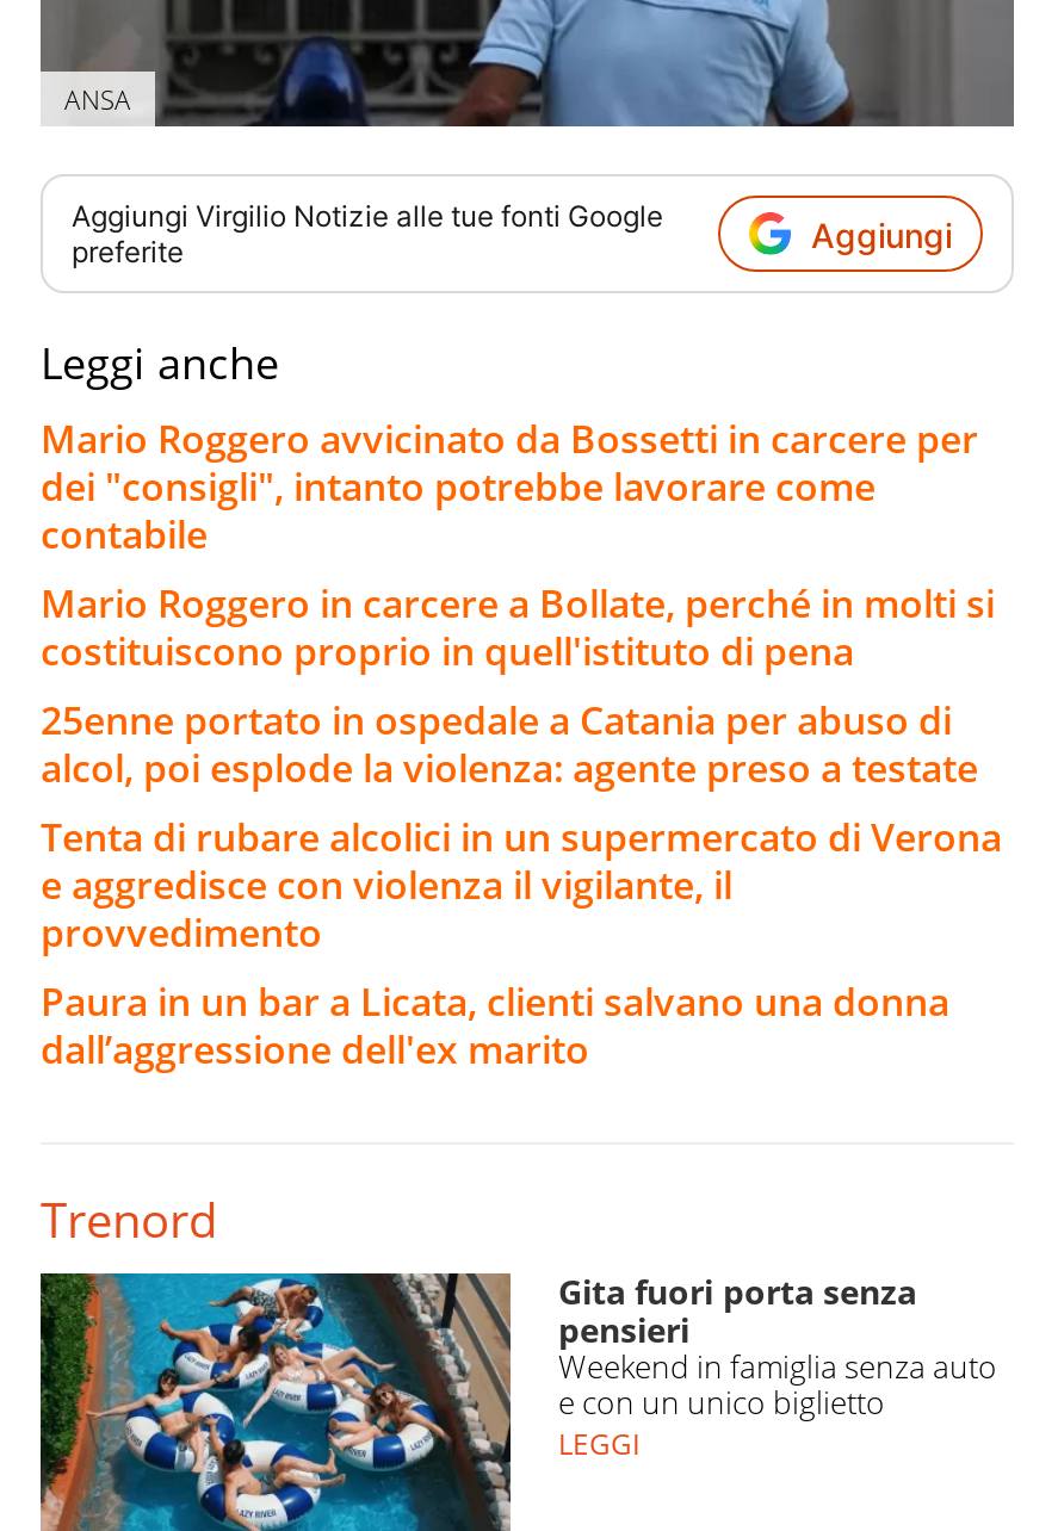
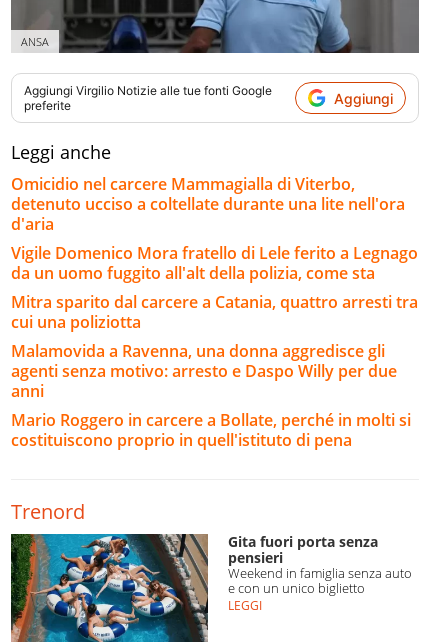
[41,413,978,561] Mario Roggero avvicinato da Bossetti in carcere per | dei "consigli", intanto potrebbe lavorare come | contabile -> [11,173,418,402] Omicidio nel carcere Mammagialla di Viterbo, | detenuto ucciso a coltellate durante una lite nell'ora | d'aria | Vigile Domenico Mora fratello di Lele ferito a Legnago | da un uomo fuggito all'alt della polizia, come sta | Mitra sparito dal carcere a Catania, quattro arresti tra | cui una poliziotta | Malamovida a Ravenna, una donna aggredisce gli | agenti senza motivo: arresto e Daspo Willy per due | anni
moved [41,578,995,678] -> [11,409,411,451]: Mario Roggero in carcere a Bollate, perché in molti si | costituiscono proprio in quell'istituto di pena
[41,695,1002,1076] 25enne portato in ospedale a Catania per abuso di | alcol, poi esplode la violenza: agente preso a testate | Tenta di rubare alcolici in un supermercato di Verona | e aggredisce con violenza il vigilante, il | provvedimento | Paura in un bar a Licata, clienti salvano una donna | dall’aggressione dell'ex marito -> none

